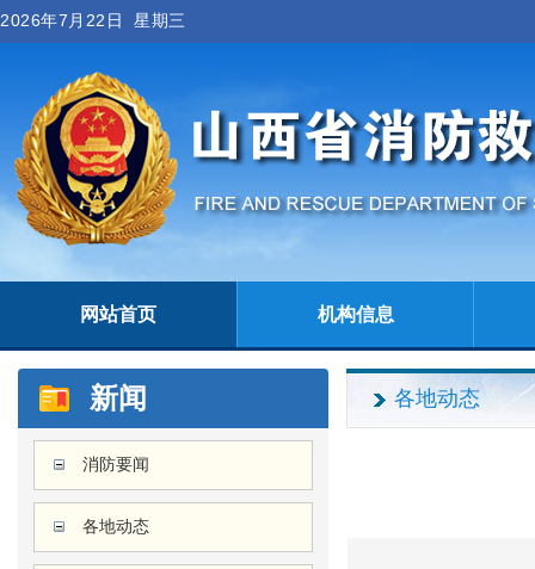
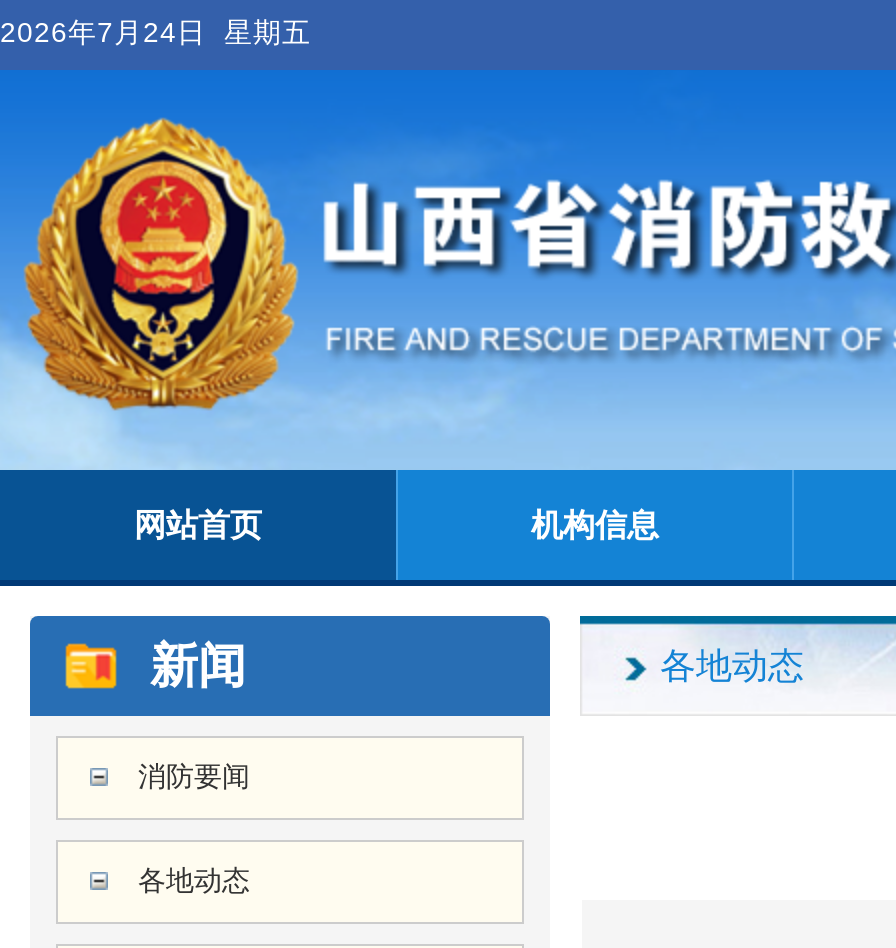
[0,11,186,30] 2026年7月22日 星期三 -> [0,16,311,48] 2026年7月24日 星期五

